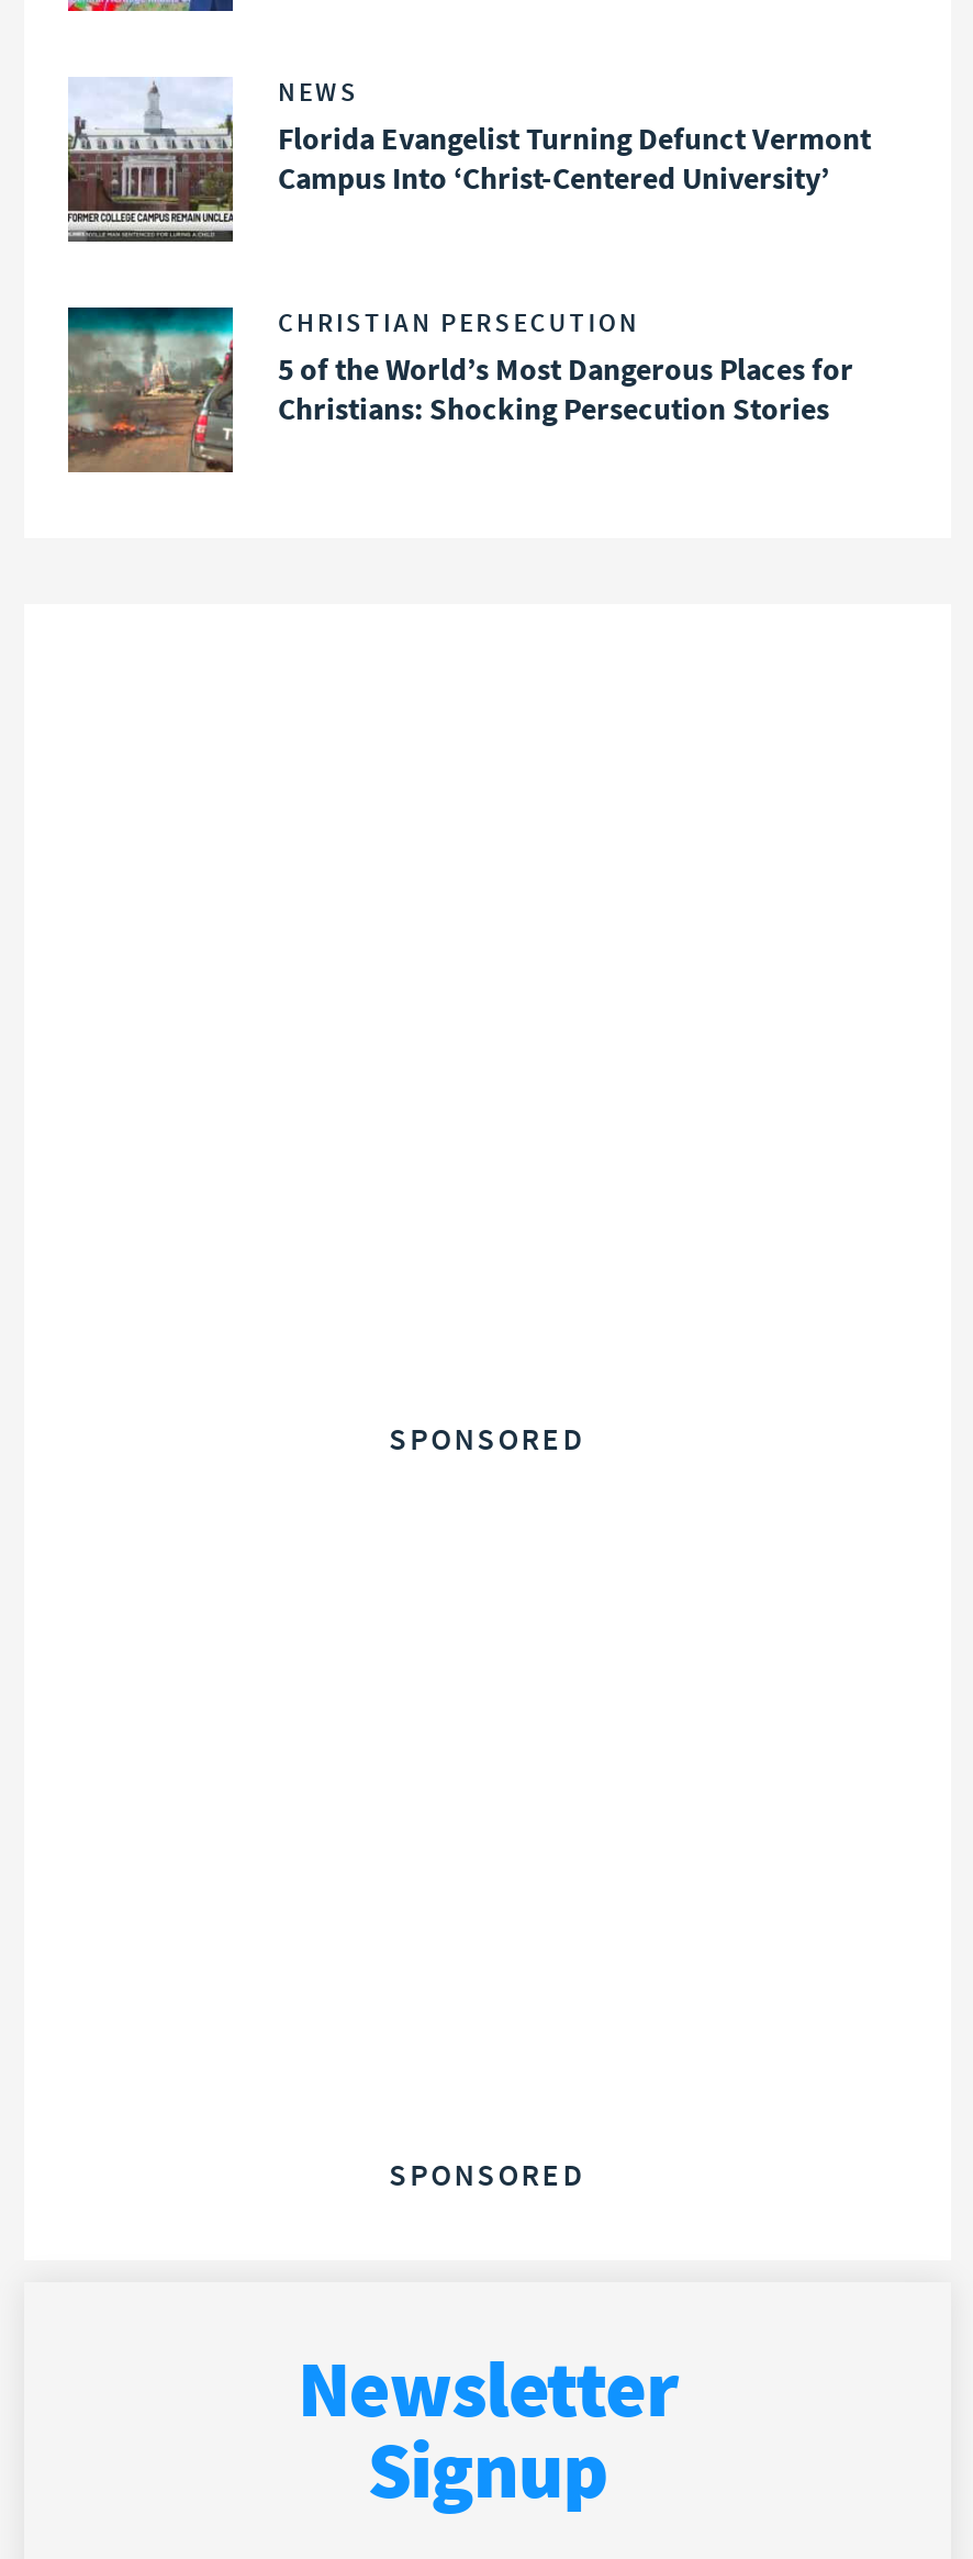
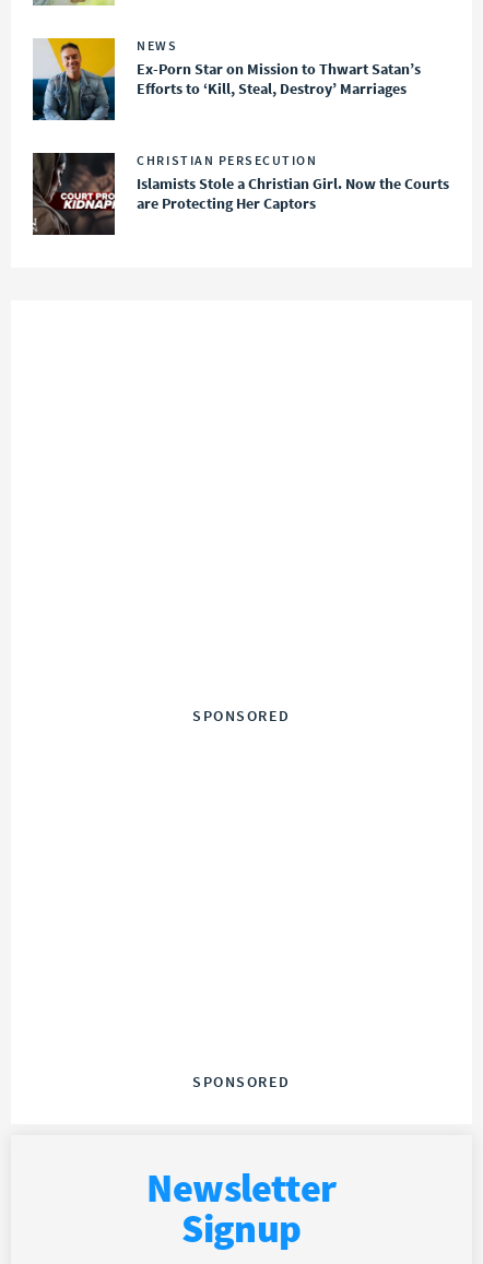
[66,77,871,244] [image] | Florida Evangelist Turning Defunct Vermont | Campus Into ‘Christ-Centered University’ -> [32,37,421,121] [image] | Ex-Porn Star on Mission to Thwart Satan’s | Efforts to ‘Kill, Steal, Destroy’ Marriages
[66,305,853,474] [image] | 5 of the World’s Most Dangerous Places for | Christians: Shocking Persecution Stories -> [32,153,450,236] [image] | Islamists Stole a Christian Girl. Now the Courts | are Protecting Her Captors

